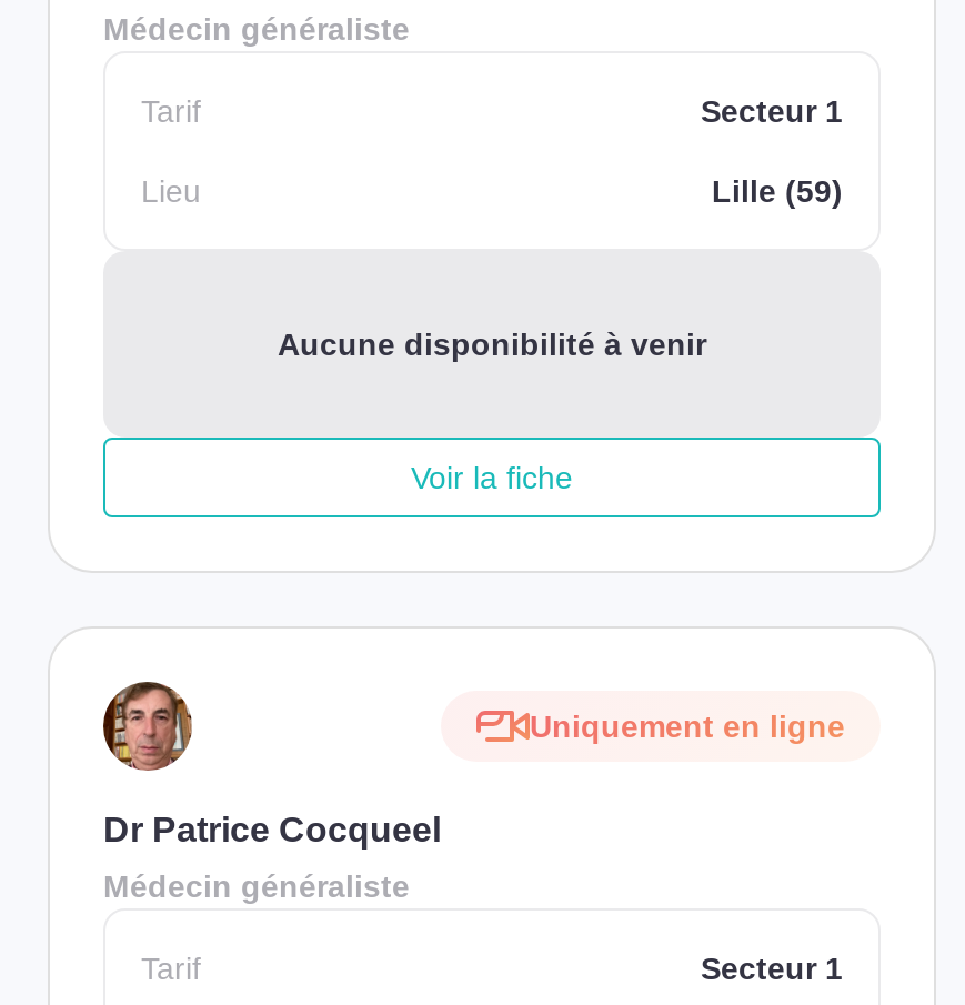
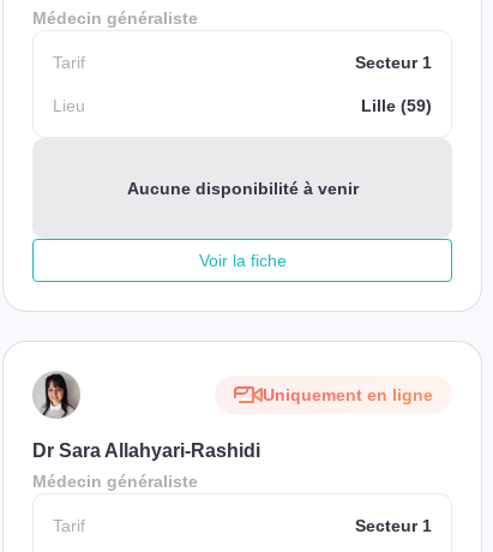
[101,680,441,848] [image] | Dr Patrice Cocqueel -> [32,371,260,461] [image] | Dr Sara Allahyari-Rashidi

